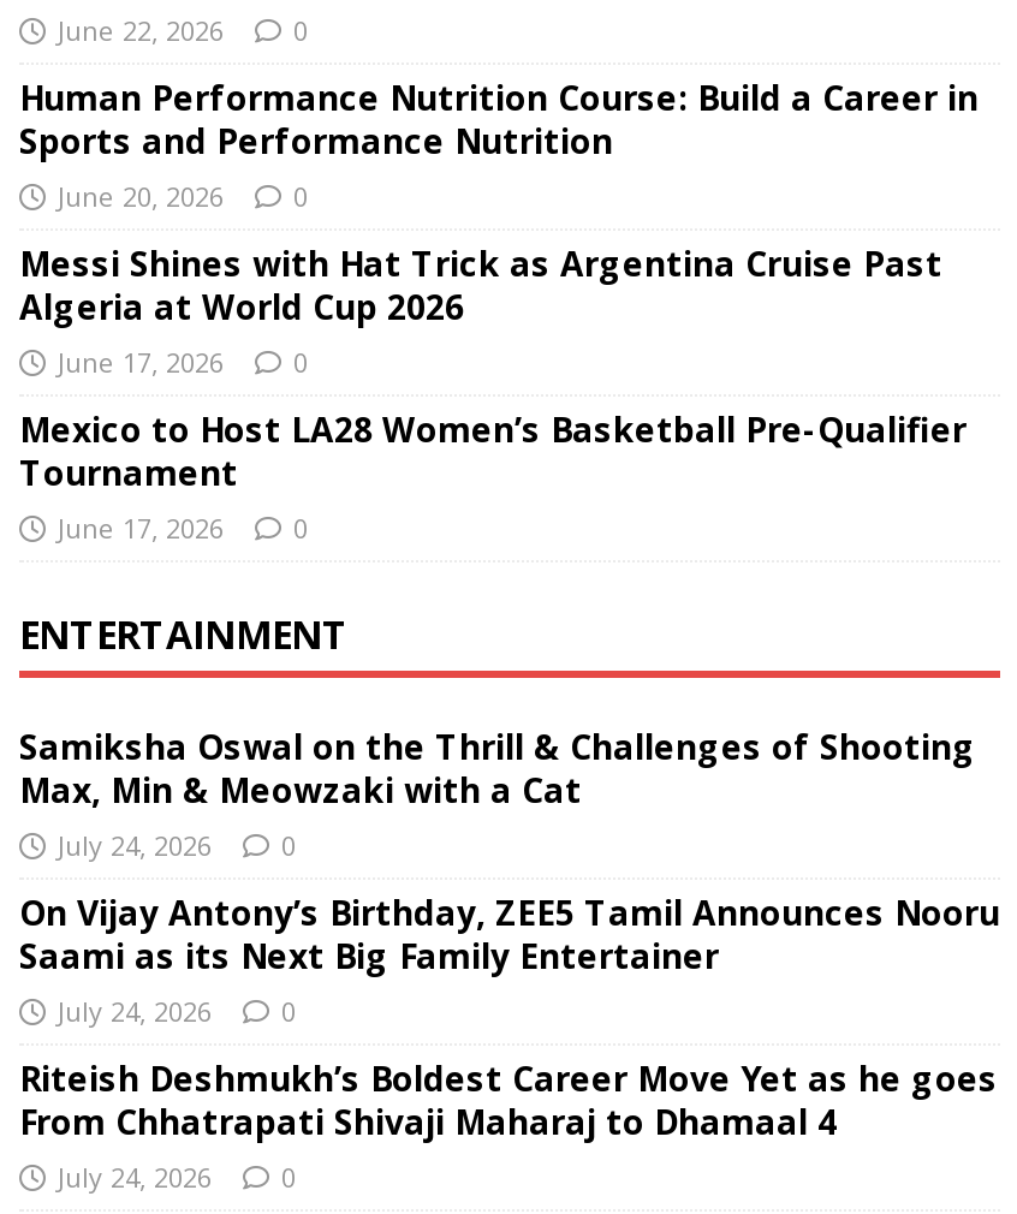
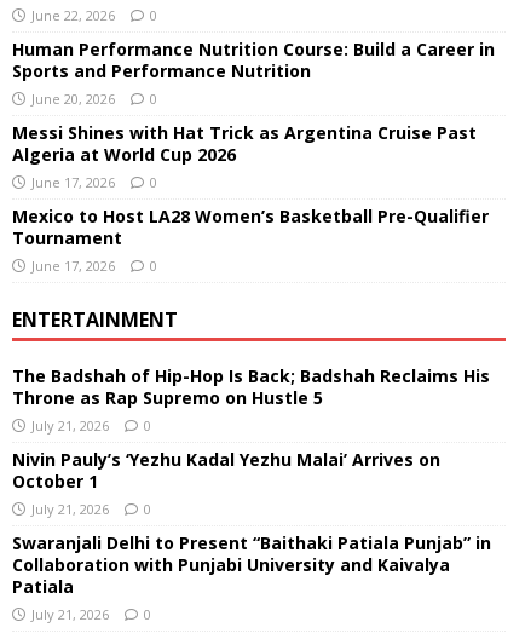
[19,723,976,862] Samiksha Oswal on the Thrill & Challenges of Shooting | Max, Min & Meowzaki with a Cat | July 24, 2026 -> [12,364,490,434] The Badshah of Hip-Hop Is Back; Badshah Reclaims His | Throne as Rap Supremo on Hustle 5 | July 21, 2026
[19,889,1000,1028] On Vijay Antony’s Birthday, ZEE5 Tamil Announces Nooru | Saami as its Next Big Family Entertainer | July 24, 2026 -> [12,447,440,518] Nivin Pauly’s ‘Yezhu Kadal Yezhu Malai’ Arrives on | October 1 | July 21, 2026
[19,1055,998,1194] Riteish Deshmukh’s Boldest Career Move Yet as he goes | From Chhatrapati Shivaji Maharaj to Dhamaal 4 | July 24, 2026 -> [12,531,491,623] Swaranjali Delhi to Present “Baithaki Patiala Punjab” in | Collaboration with Punjabi University and Kaivalya | Patiala | July 21, 2026

